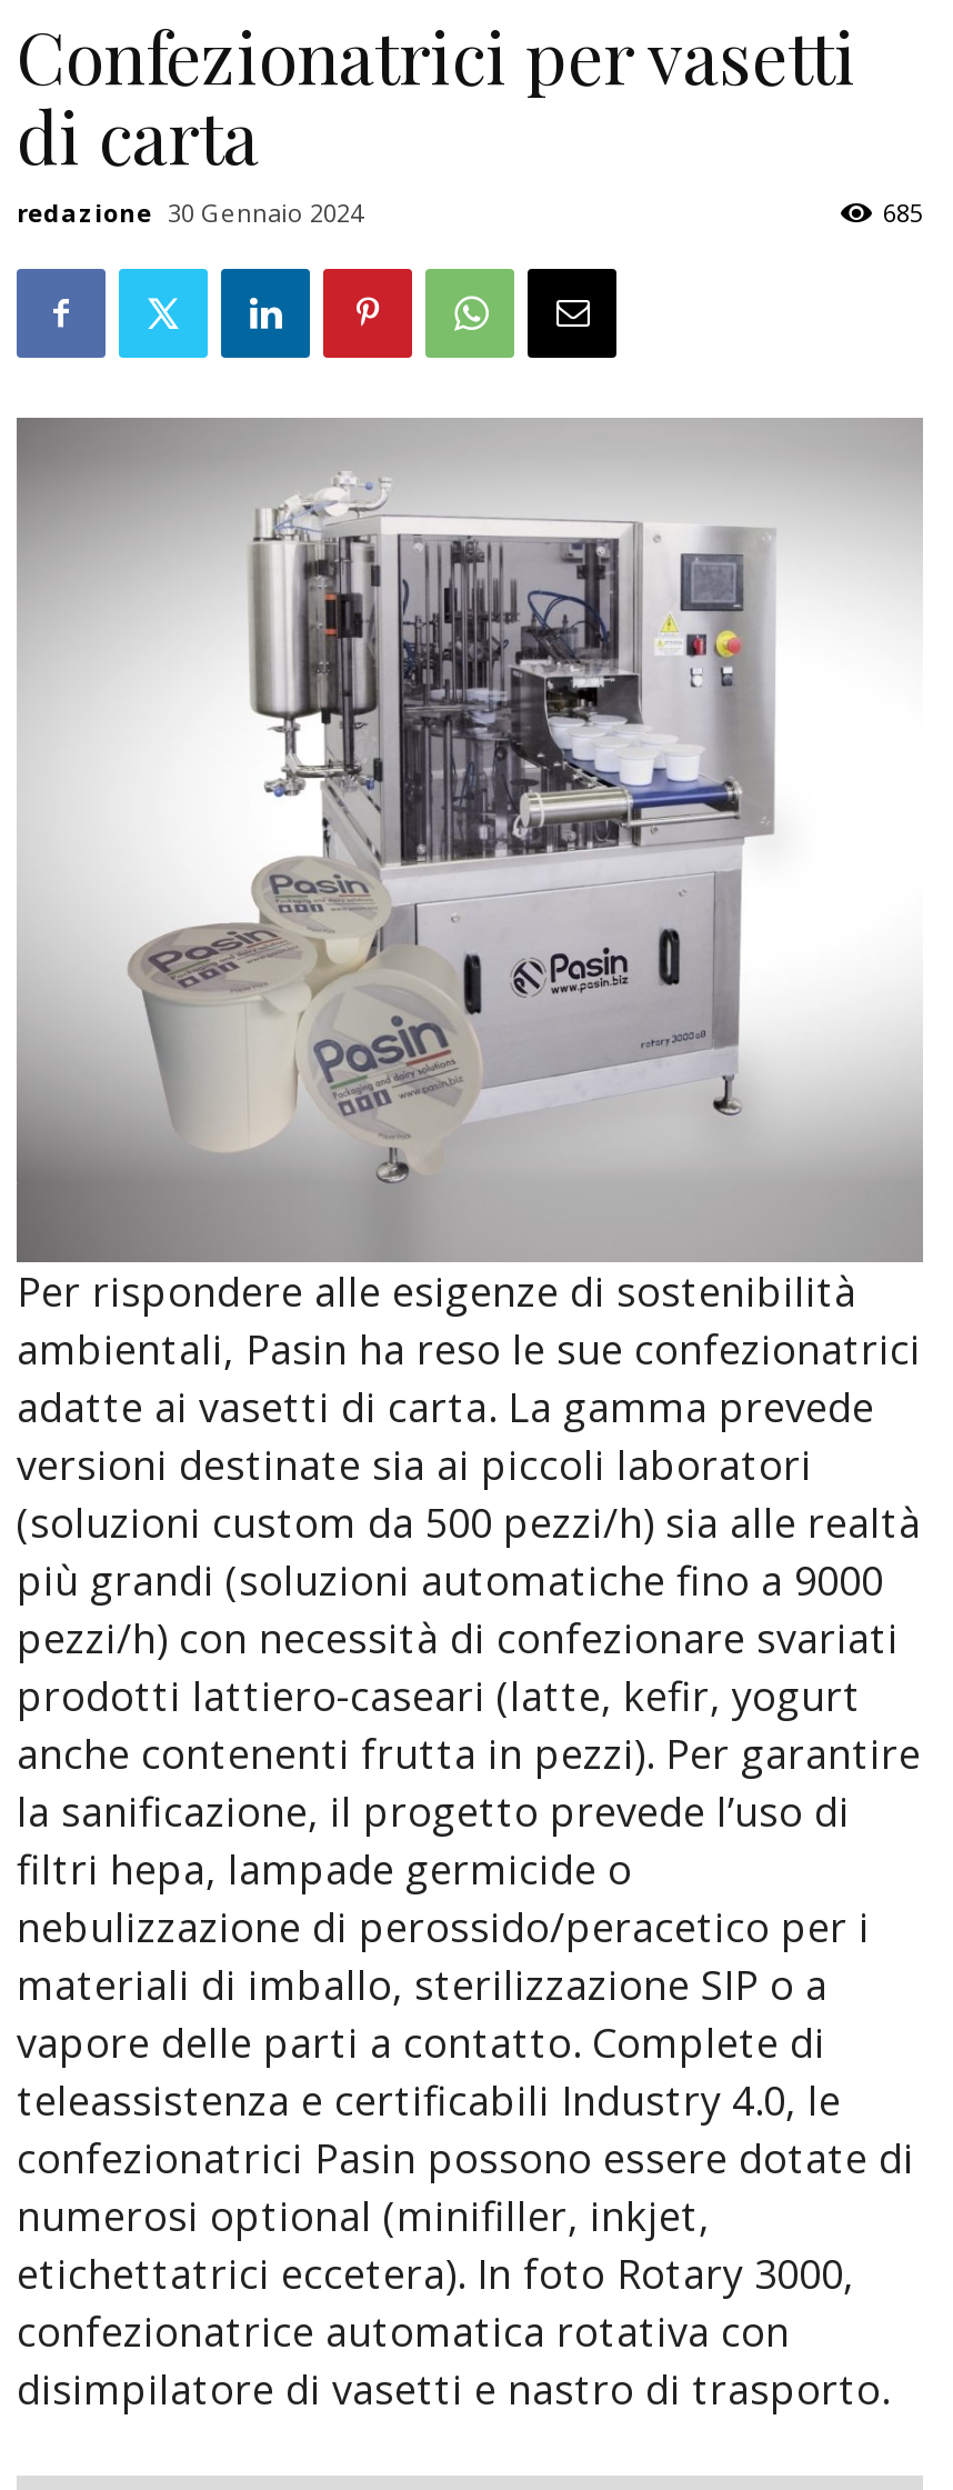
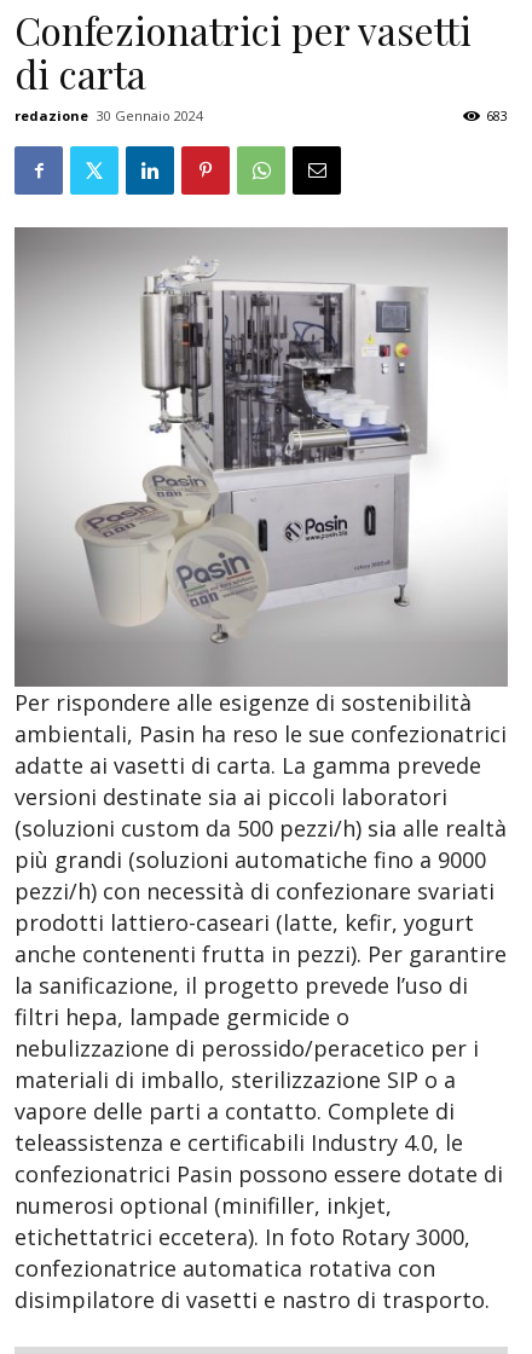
[883,196,923,229] 685 -> [486,106,508,125] 683

